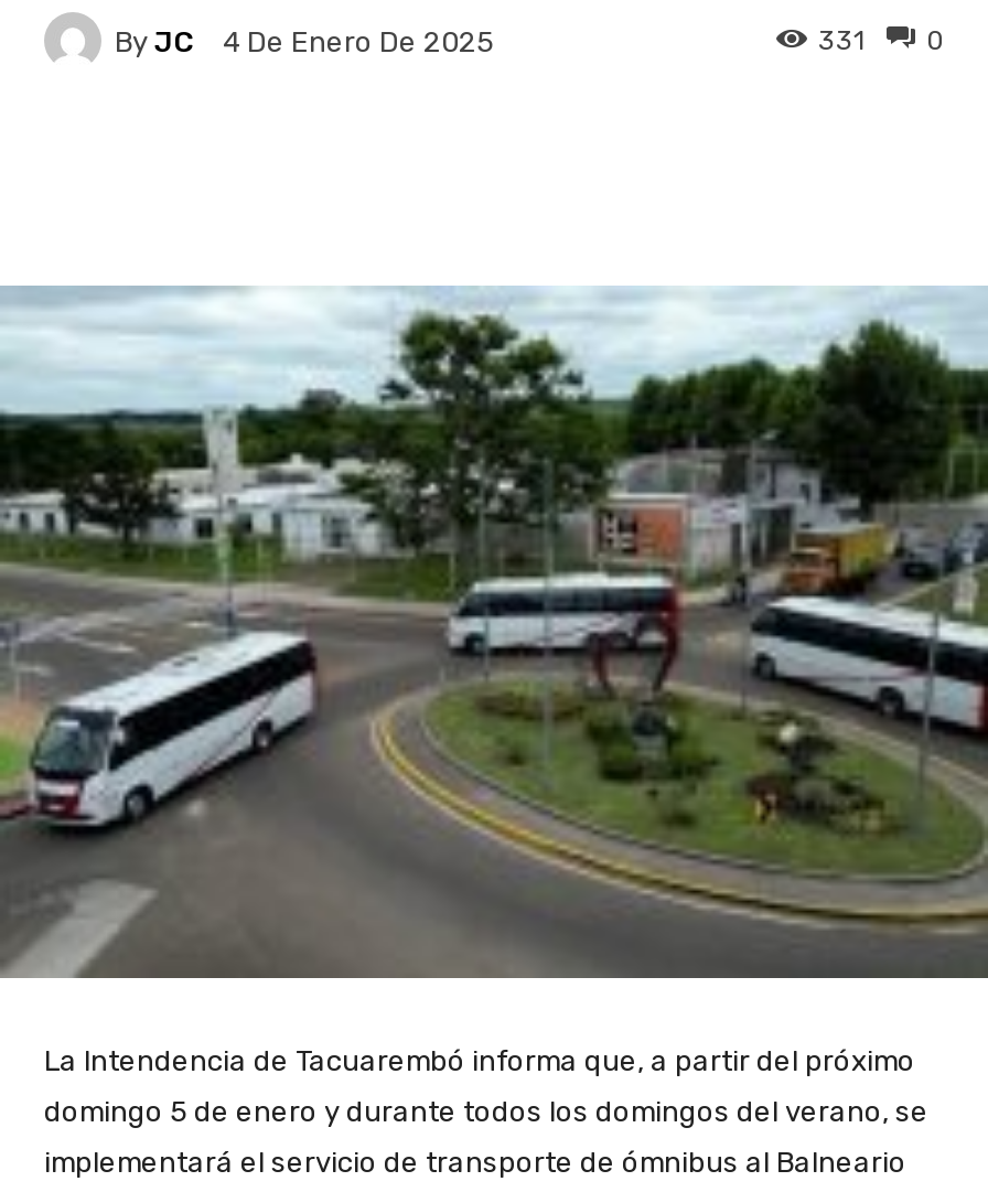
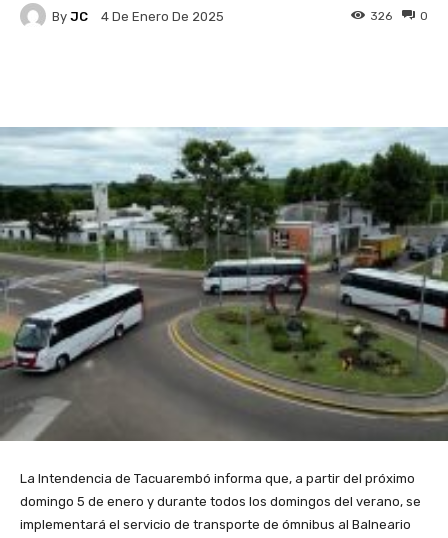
[818,25,864,56] 331 -> [370,9,392,23] 326

